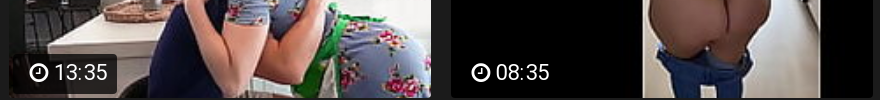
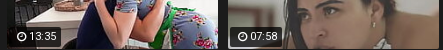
[496,59,550,85] 08:35 -> [250,29,277,42] 07:58

